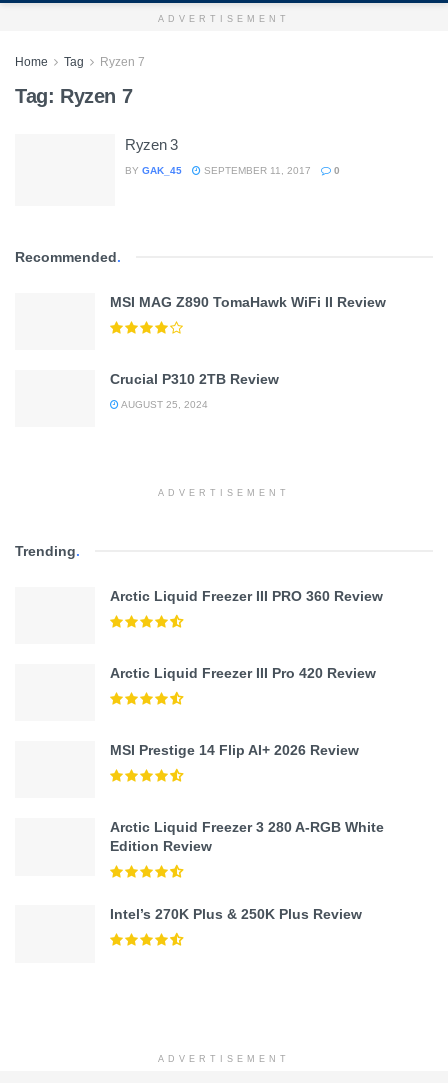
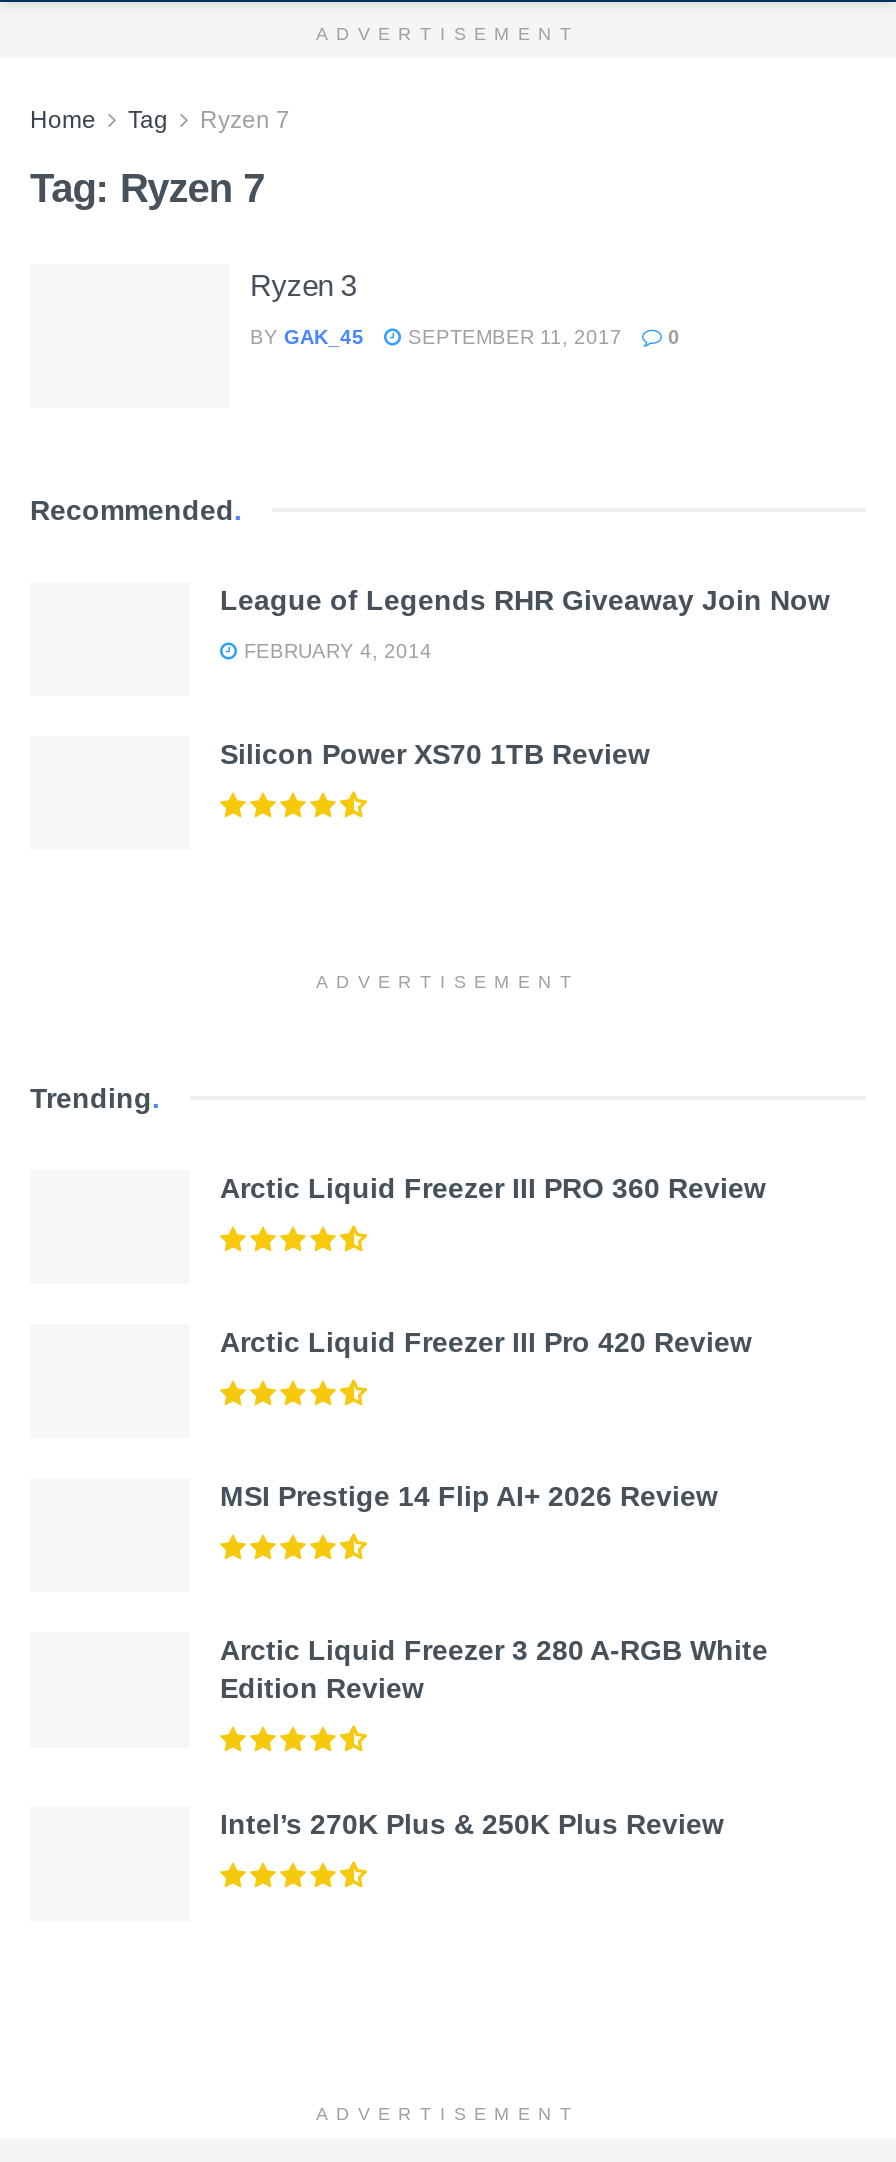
[110,293,386,309] MSI MAG Z890 TomaHawk WiFi II Review -> [220,583,830,615] League of Legends RHR Giveaway Join Now
[110,371,279,387] Crucial P310 2TB Review -> [238,639,432,661] FEBRUARY 4, 2014
[119,399,208,410] AUGUST 25, 2024 -> [220,737,650,769] Silicon Power XS70 1TB Review

